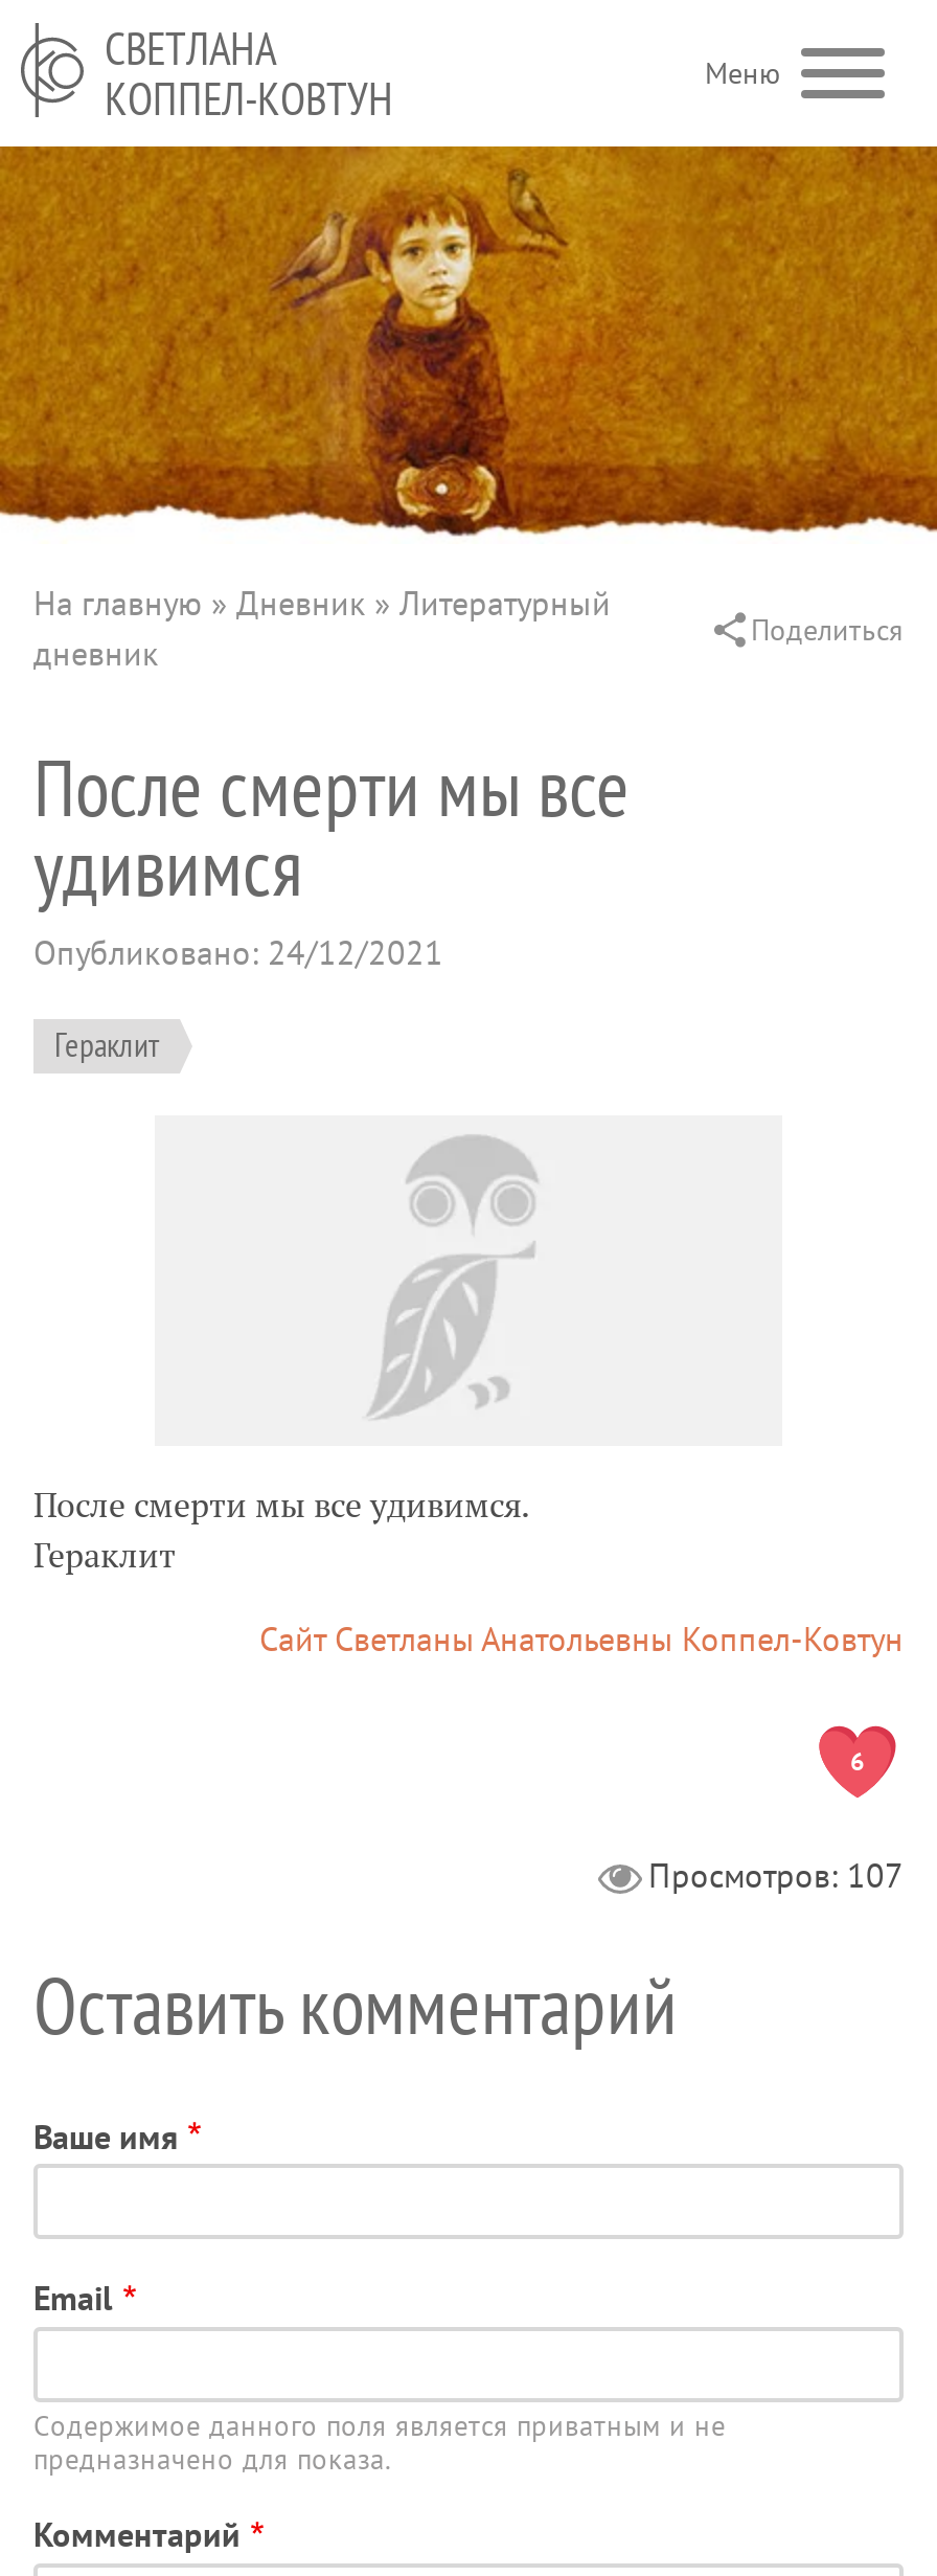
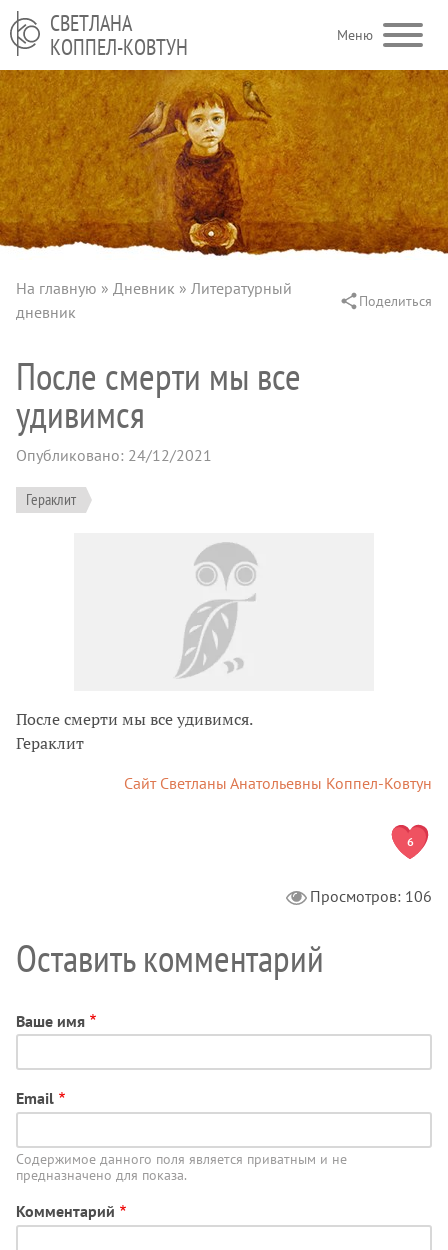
[648,1854,904,1895] Просмотров: 107 -> [310,886,432,906] Просмотров: 106

